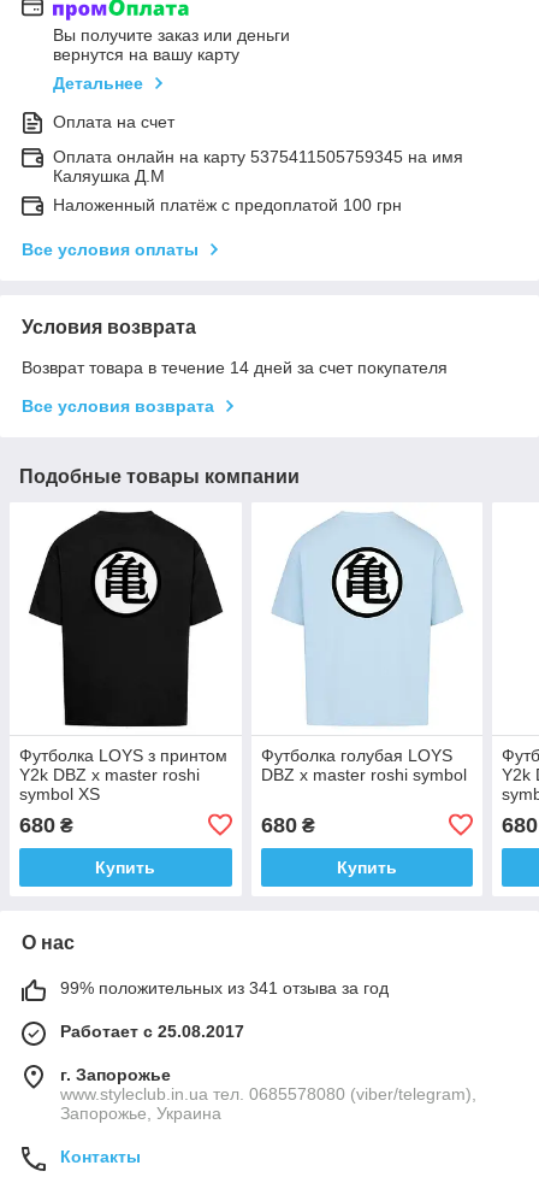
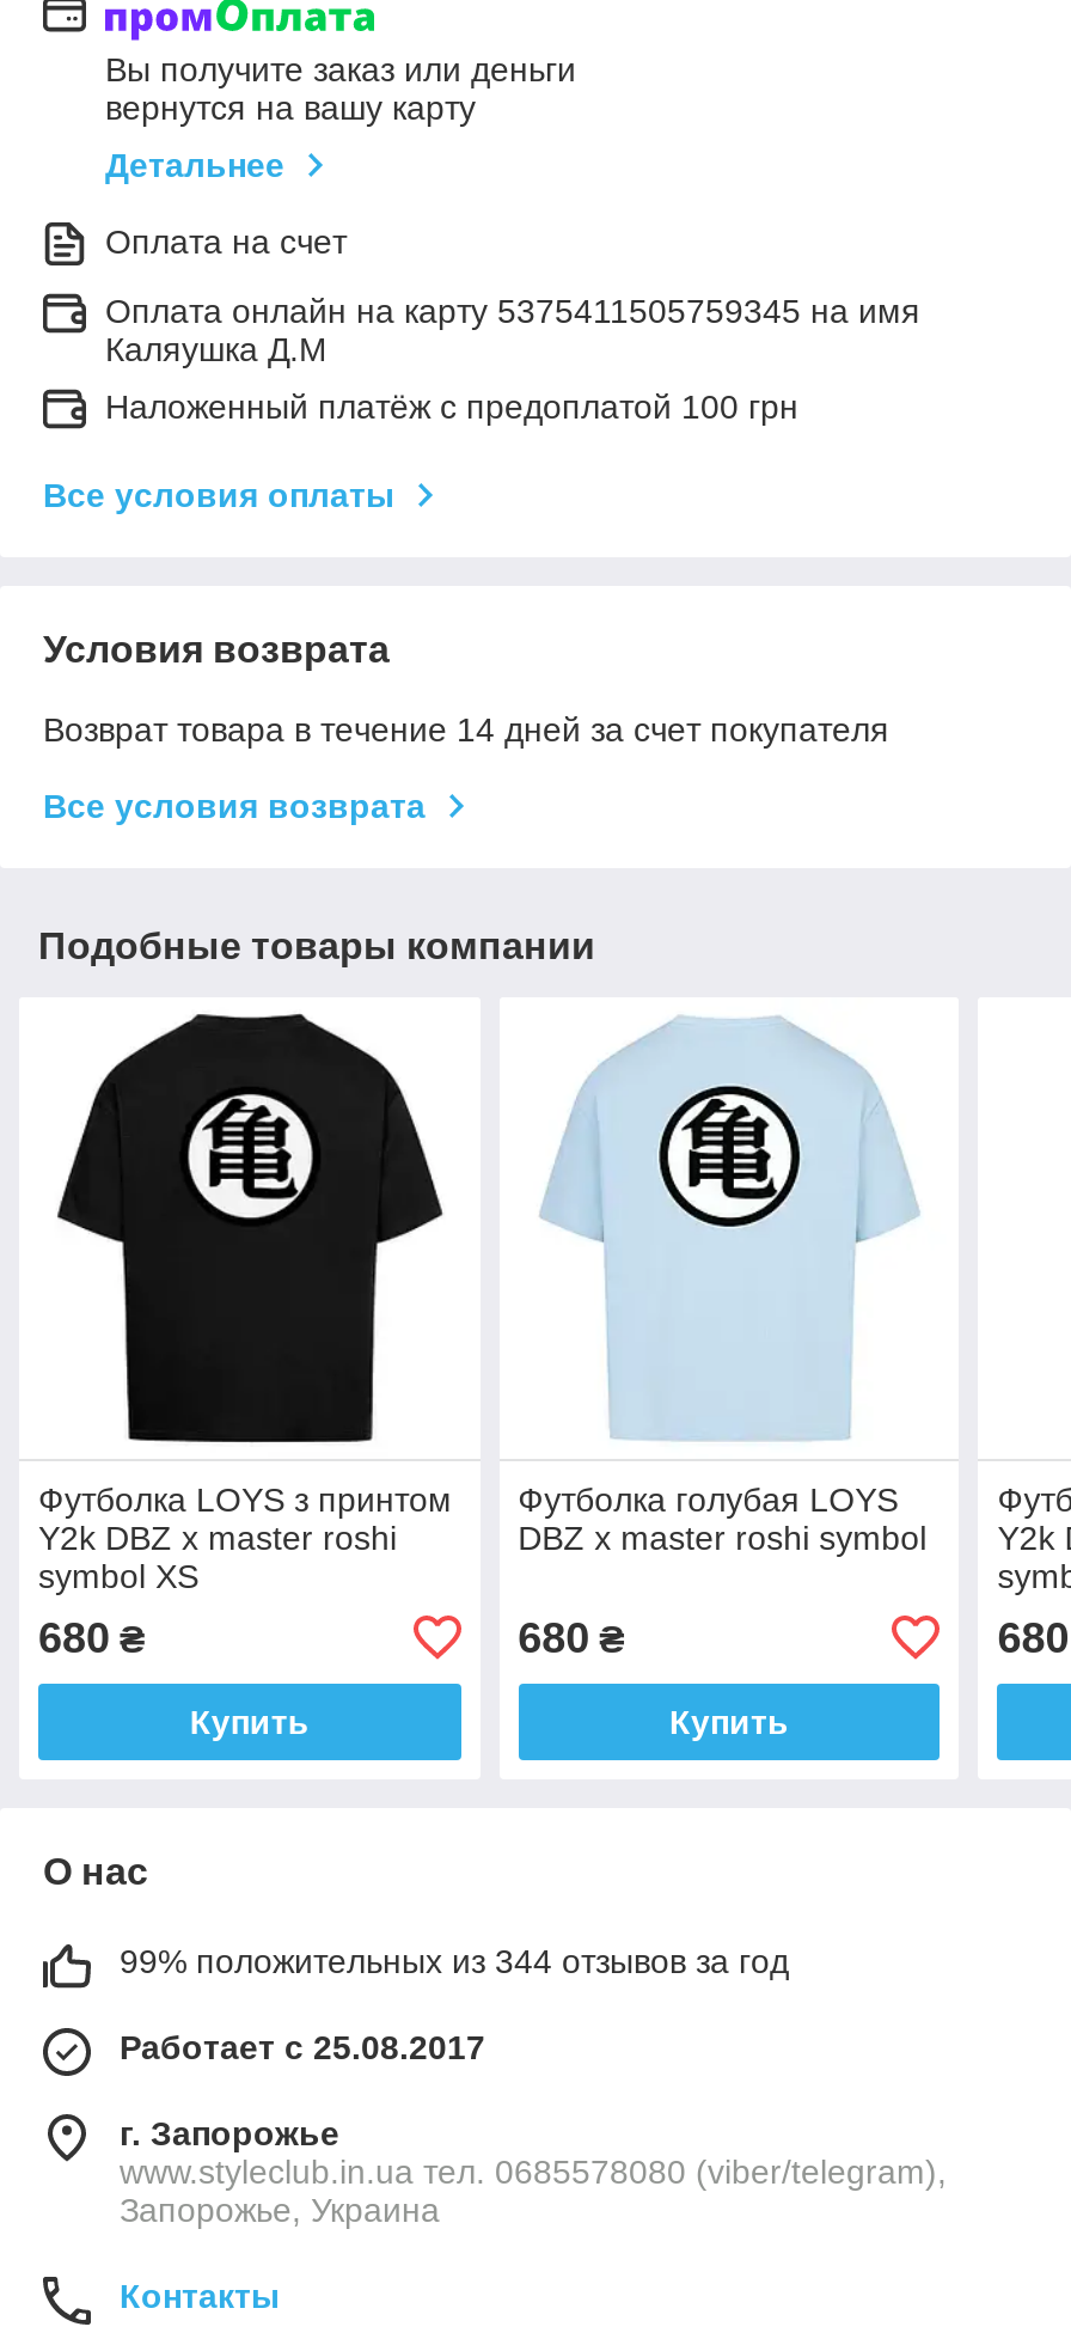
[60,978,389,997] 99% положительных из 341 отзыва за год -> [120,1942,789,1980] 99% положительных из 344 отзывов за год

